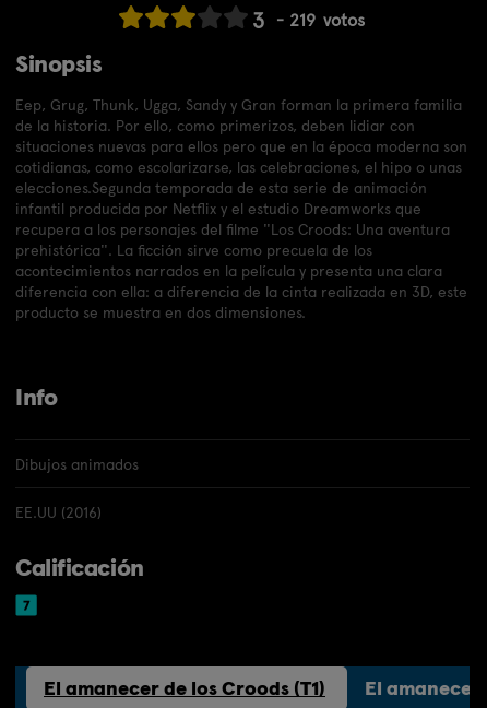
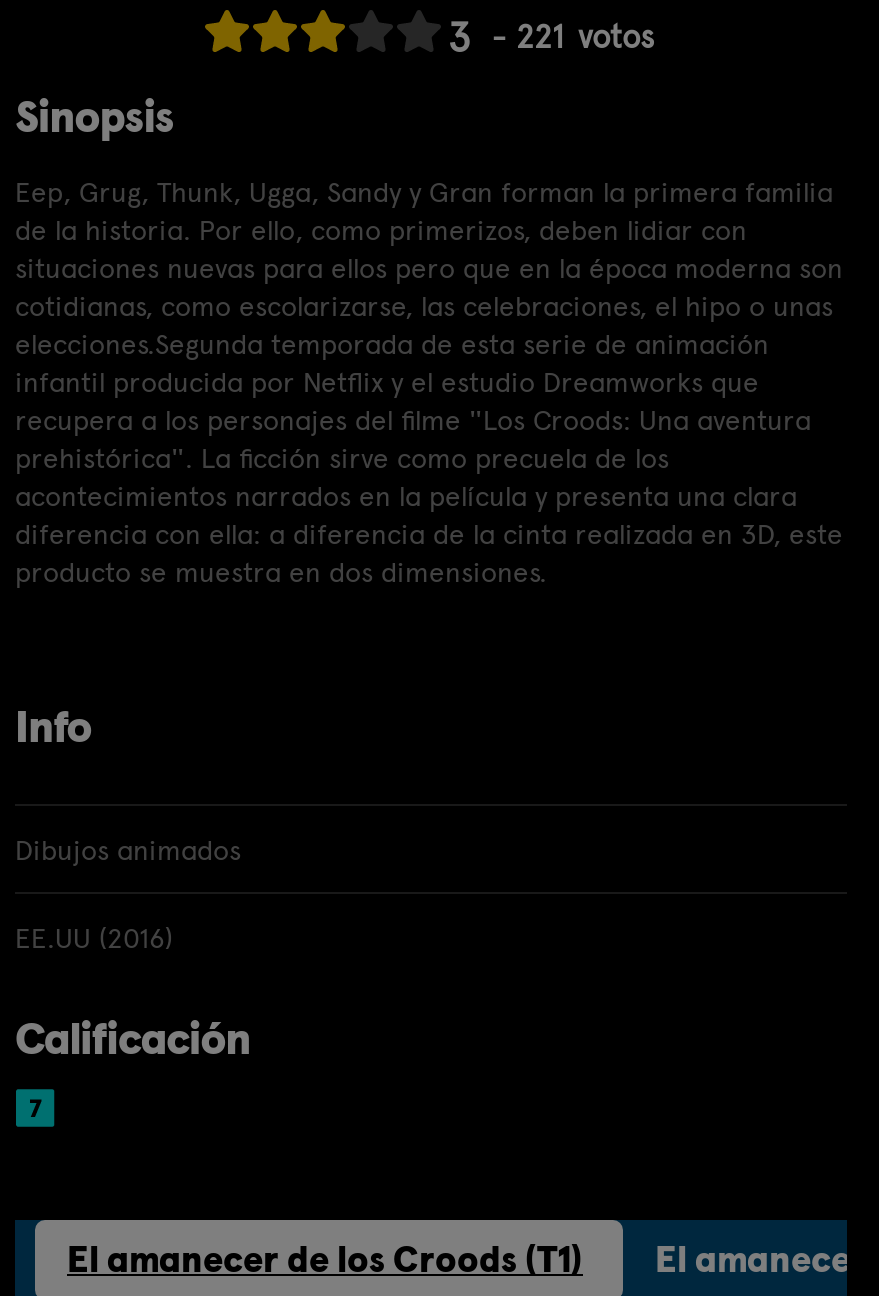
[252,7,364,34] 3 219 votos -> [448,13,654,61] 3 221 votos

